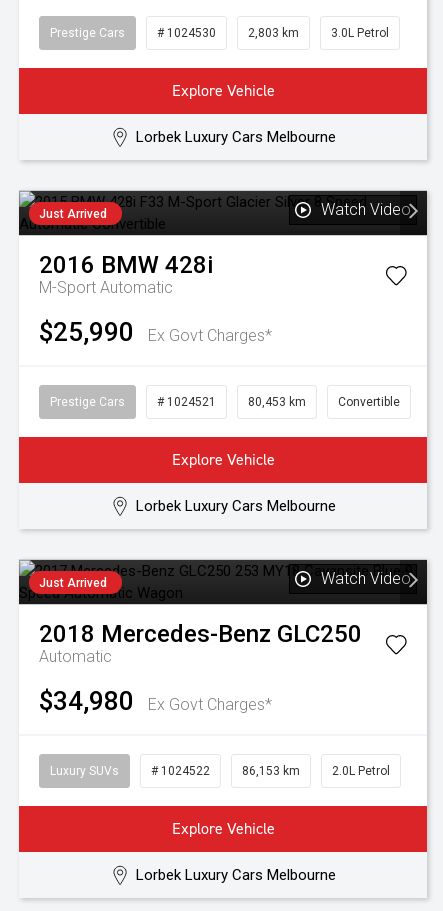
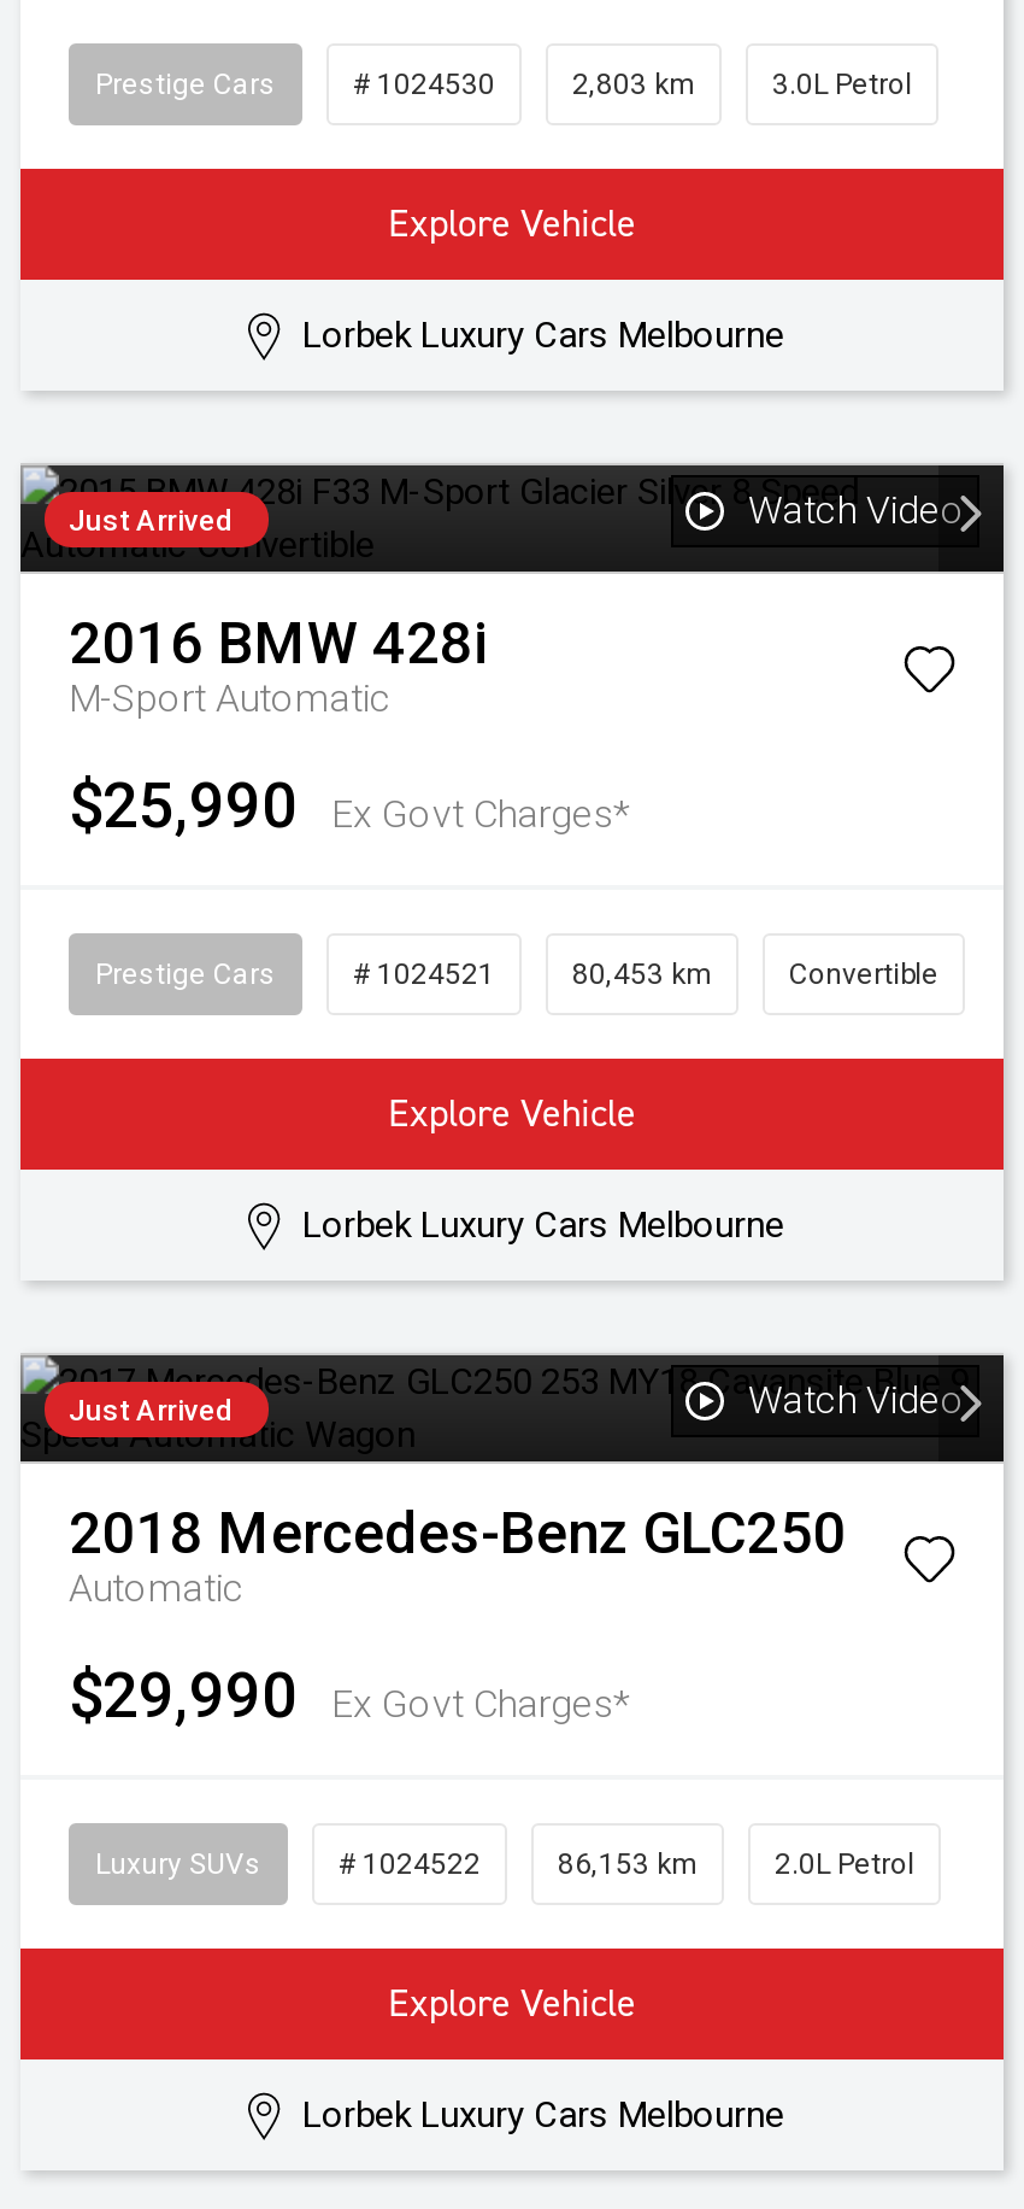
[39,686,272,716] $34,980 Ex Govt Charges* -> [69,1659,630,1732] $29,990 Ex Govt Charges*

